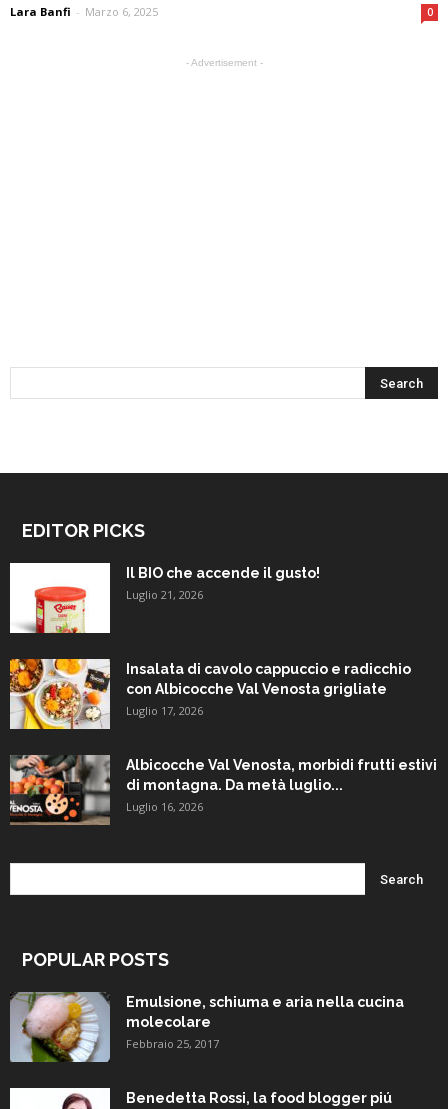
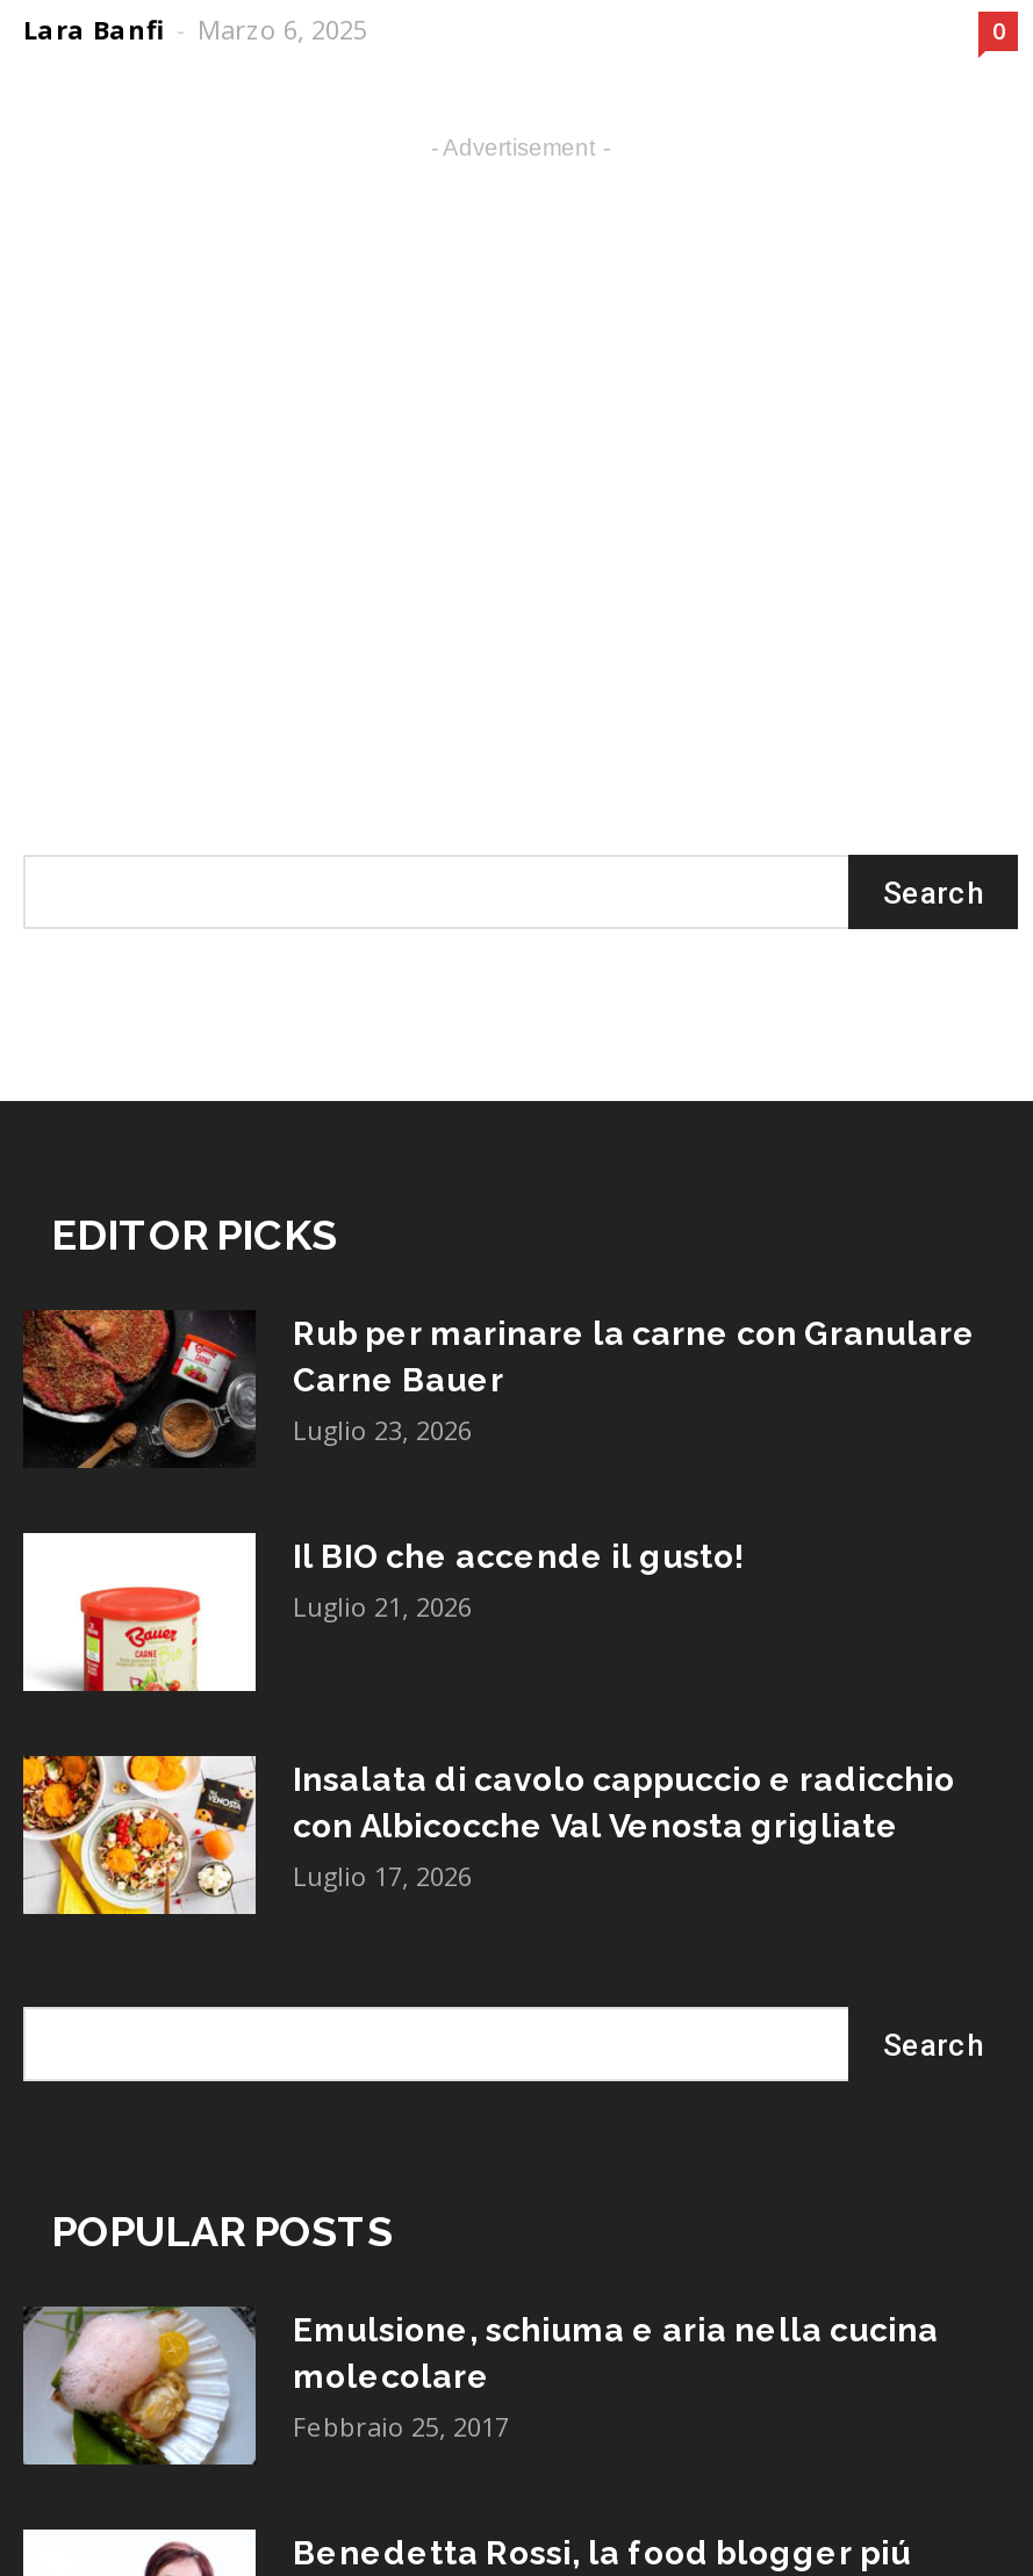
none -> [23,1308,976,1468] [image] | Rub per marinare la carne con Granulare | Carne Bauer | Luglio 23, 2026
moved [29,565,411,718] -> [67,1536,955,1891]: [image] | Il BIO che accende il gusto! | Luglio 21, 2026 | Insalata di cavolo cappuccio e radicchio | con Albicocche Val Venosta grigliate | Luglio 17, 2026
[9,754,437,826] [image] | Albicocche Val Venosta, morbidi frutti estivi | di montagna. Da metà luglio... | Luglio 16, 2026 -> none

